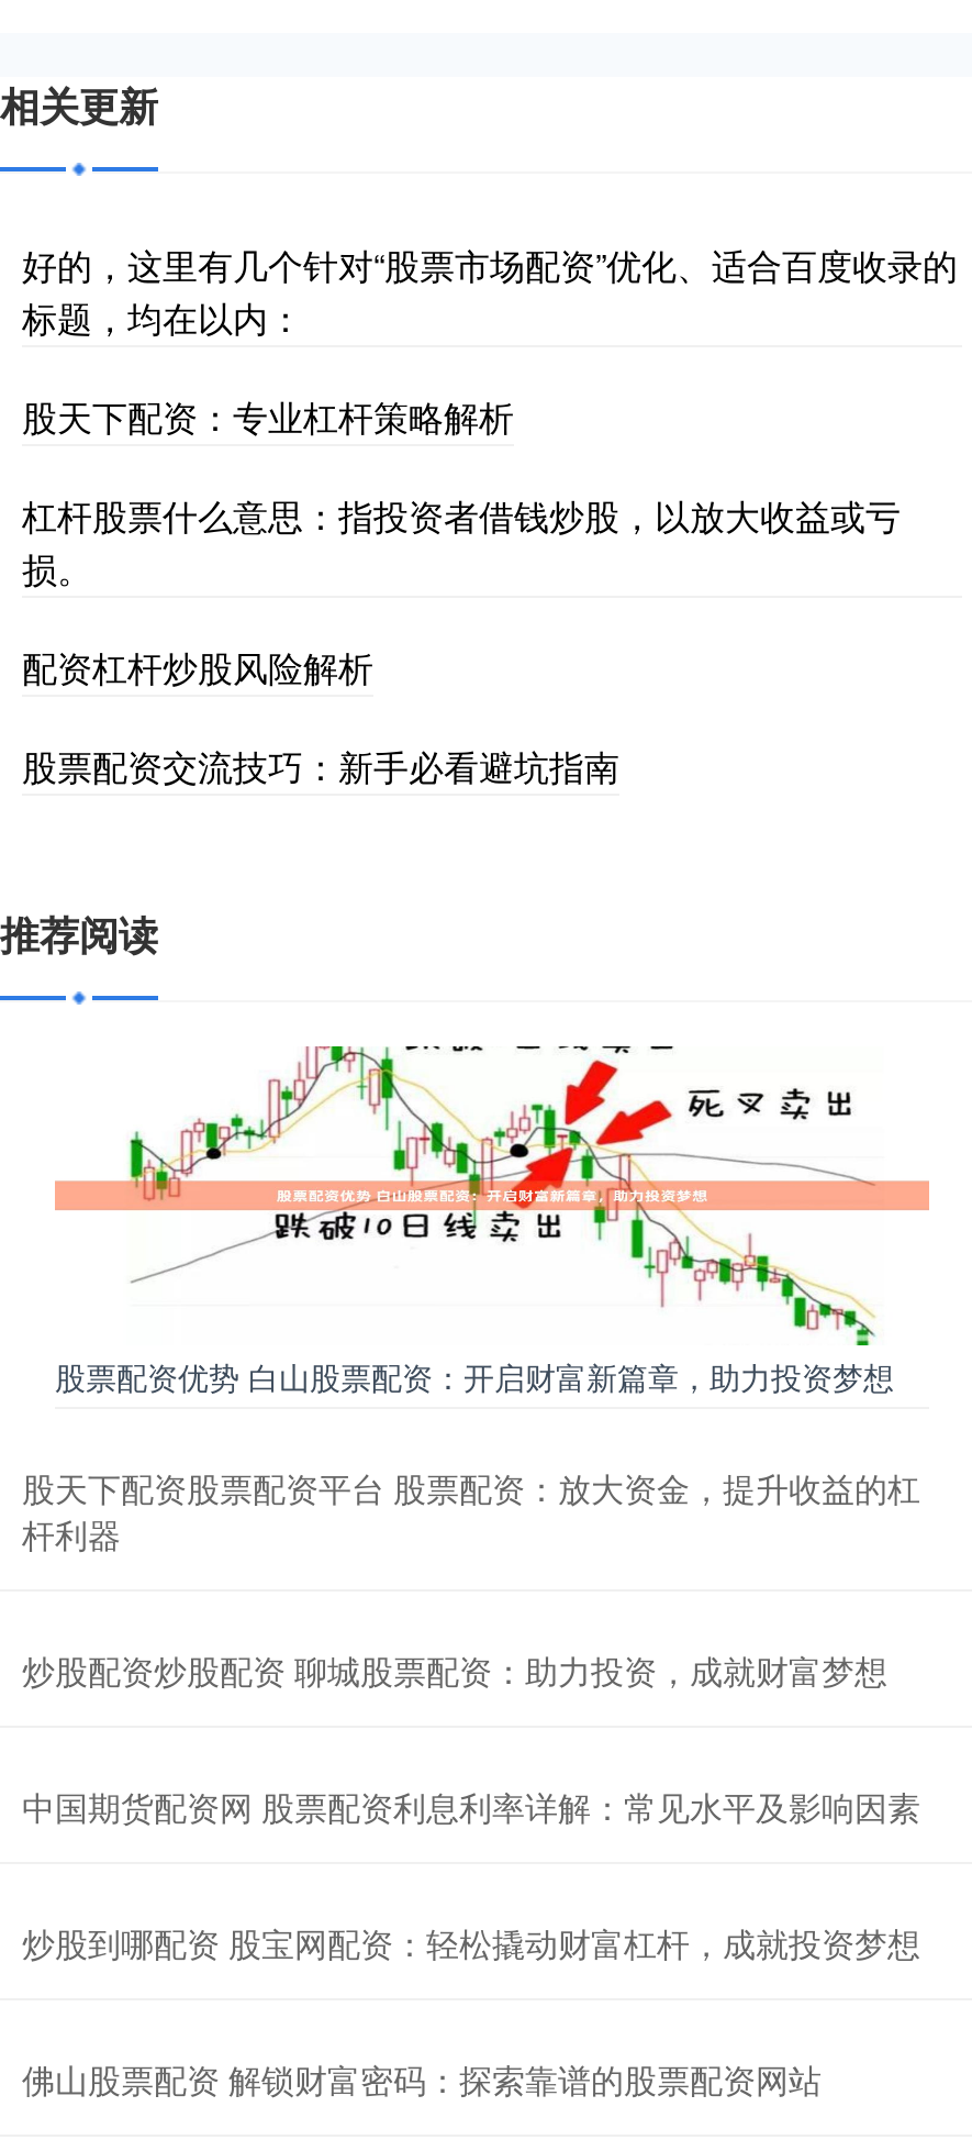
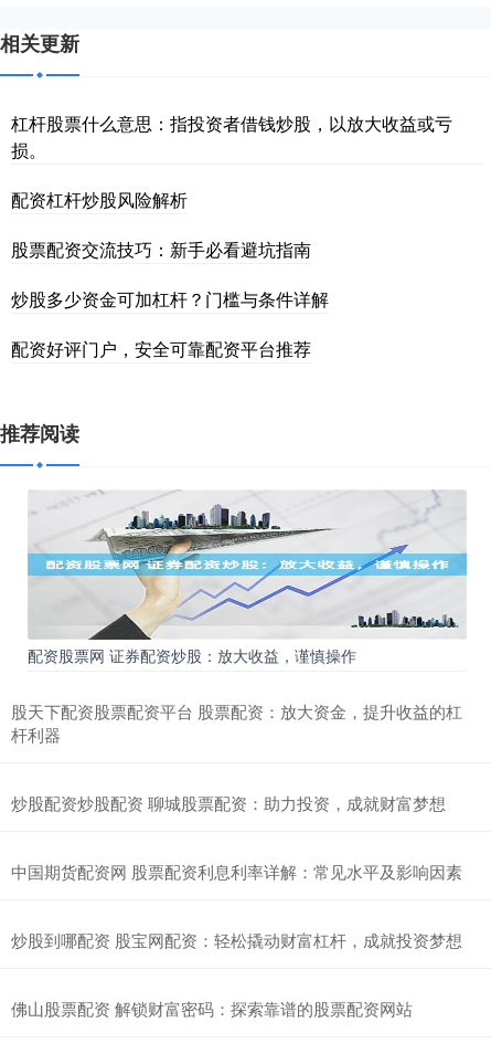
[22,239,958,441] 好的，这里有几个针对“股票市场配资”优化、适合百度收录的 | 标题，均在以内： | 股天下配资：专业杠杆策略解析 -> none
moved [22,490,901,791] -> [11,110,452,262]: 杠杆股票什么意思：指投资者借钱炒股，以放大收益或亏 | 损。 | 配资杠杆炒股风险解析 | 股票配资交流技巧：新手必看避坑指南
none -> [11,286,329,361] 炒股多少资金可加杠杆？门槛与条件详解 | 配资好评门户，安全可靠配资平台推荐
[53,1044,931,1397] [image] | 股票配资优势 白山股票配资：开启财富新篇章，助力投资梦想 -> [26,489,468,666] [image] | 配资股票网 证券配资炒股：放大收益，谨慎操作

